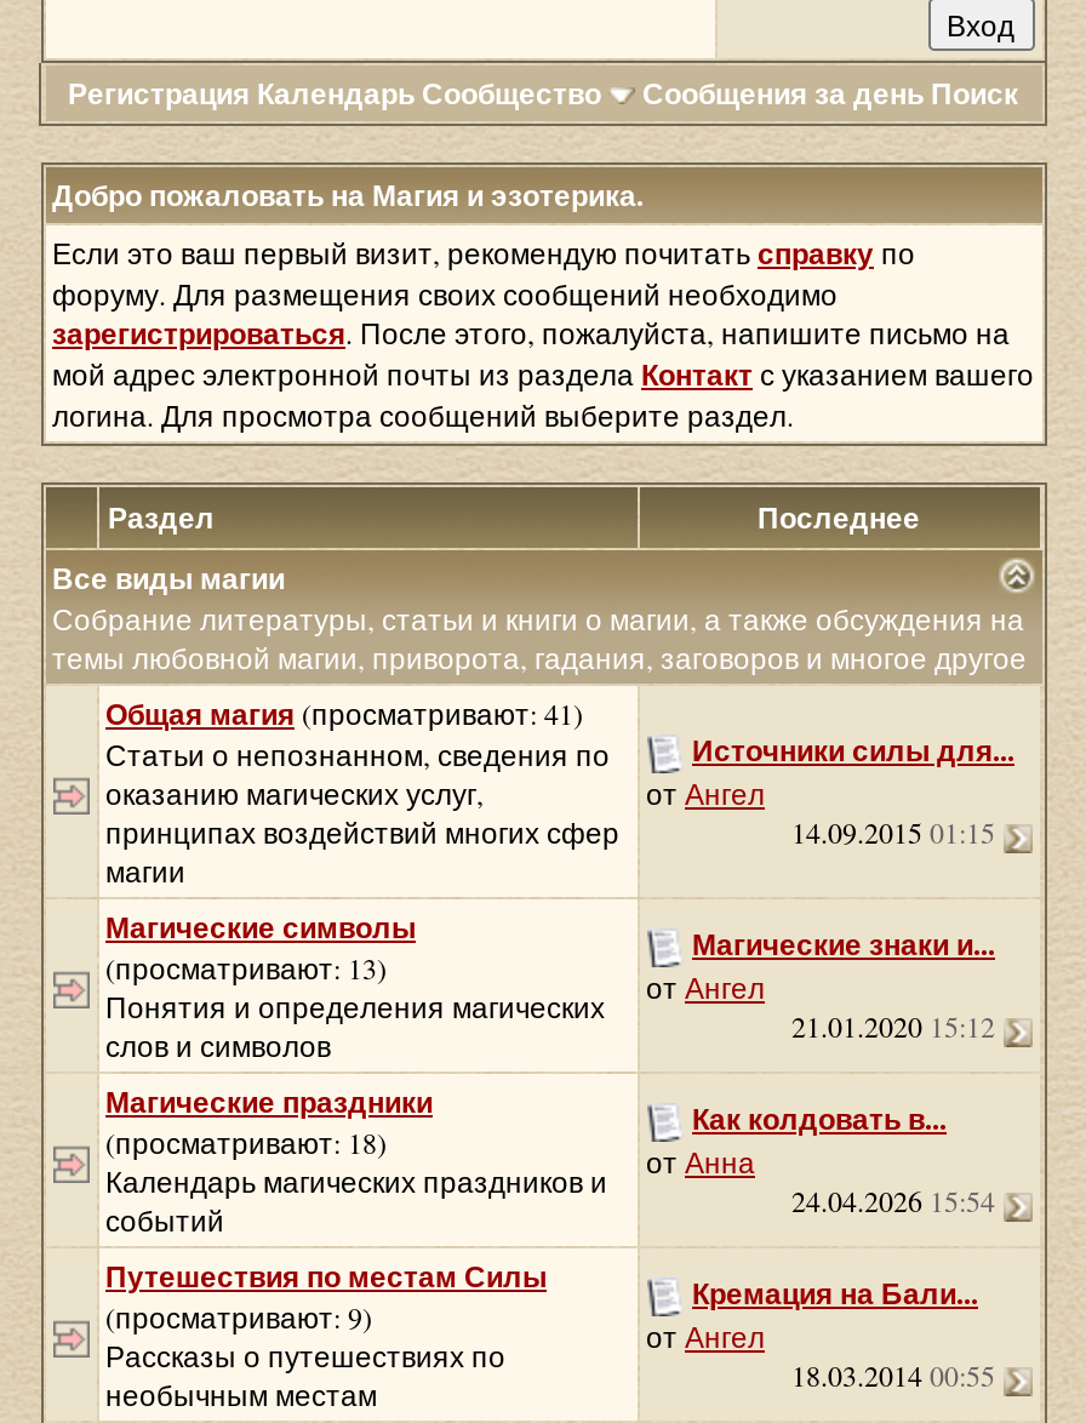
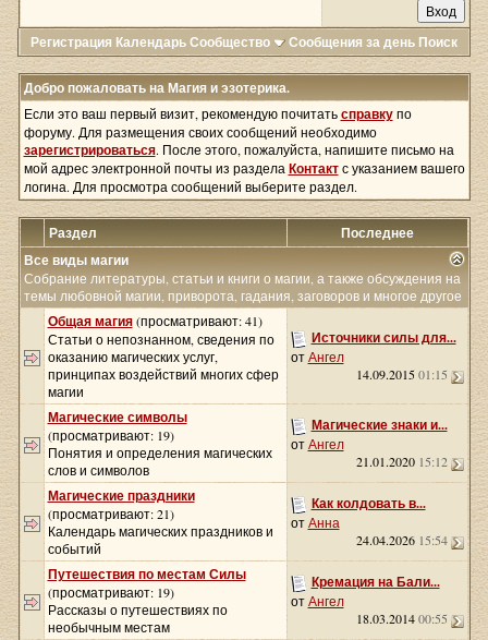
[105,948,387,987] (просматривают: 13) -> [47,426,174,444] (просматривают: 19)
[105,1122,387,1161] (просматривают: 18) -> [47,505,174,522] (просматривают: 21)
[105,1297,372,1336] (просматривают: 9) -> [47,583,174,601] (просматривают: 19)

